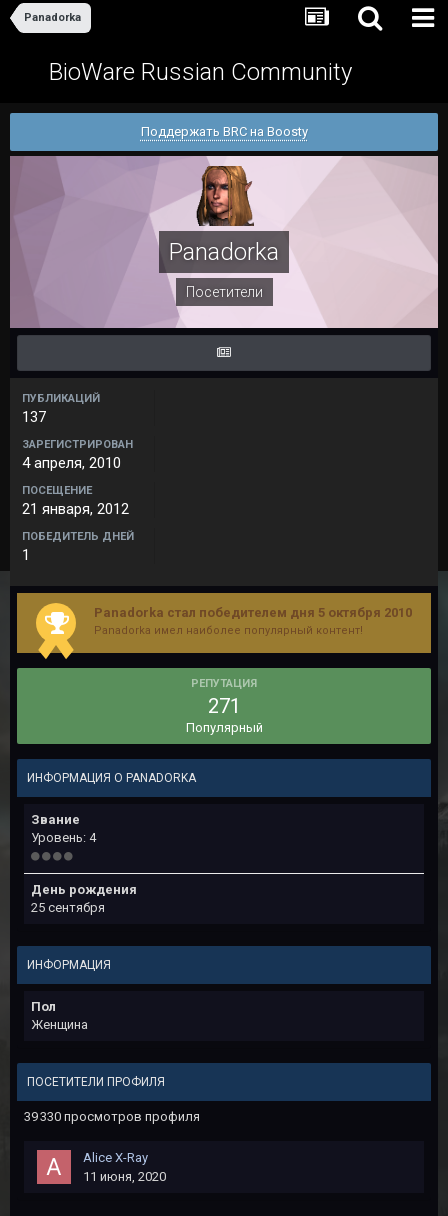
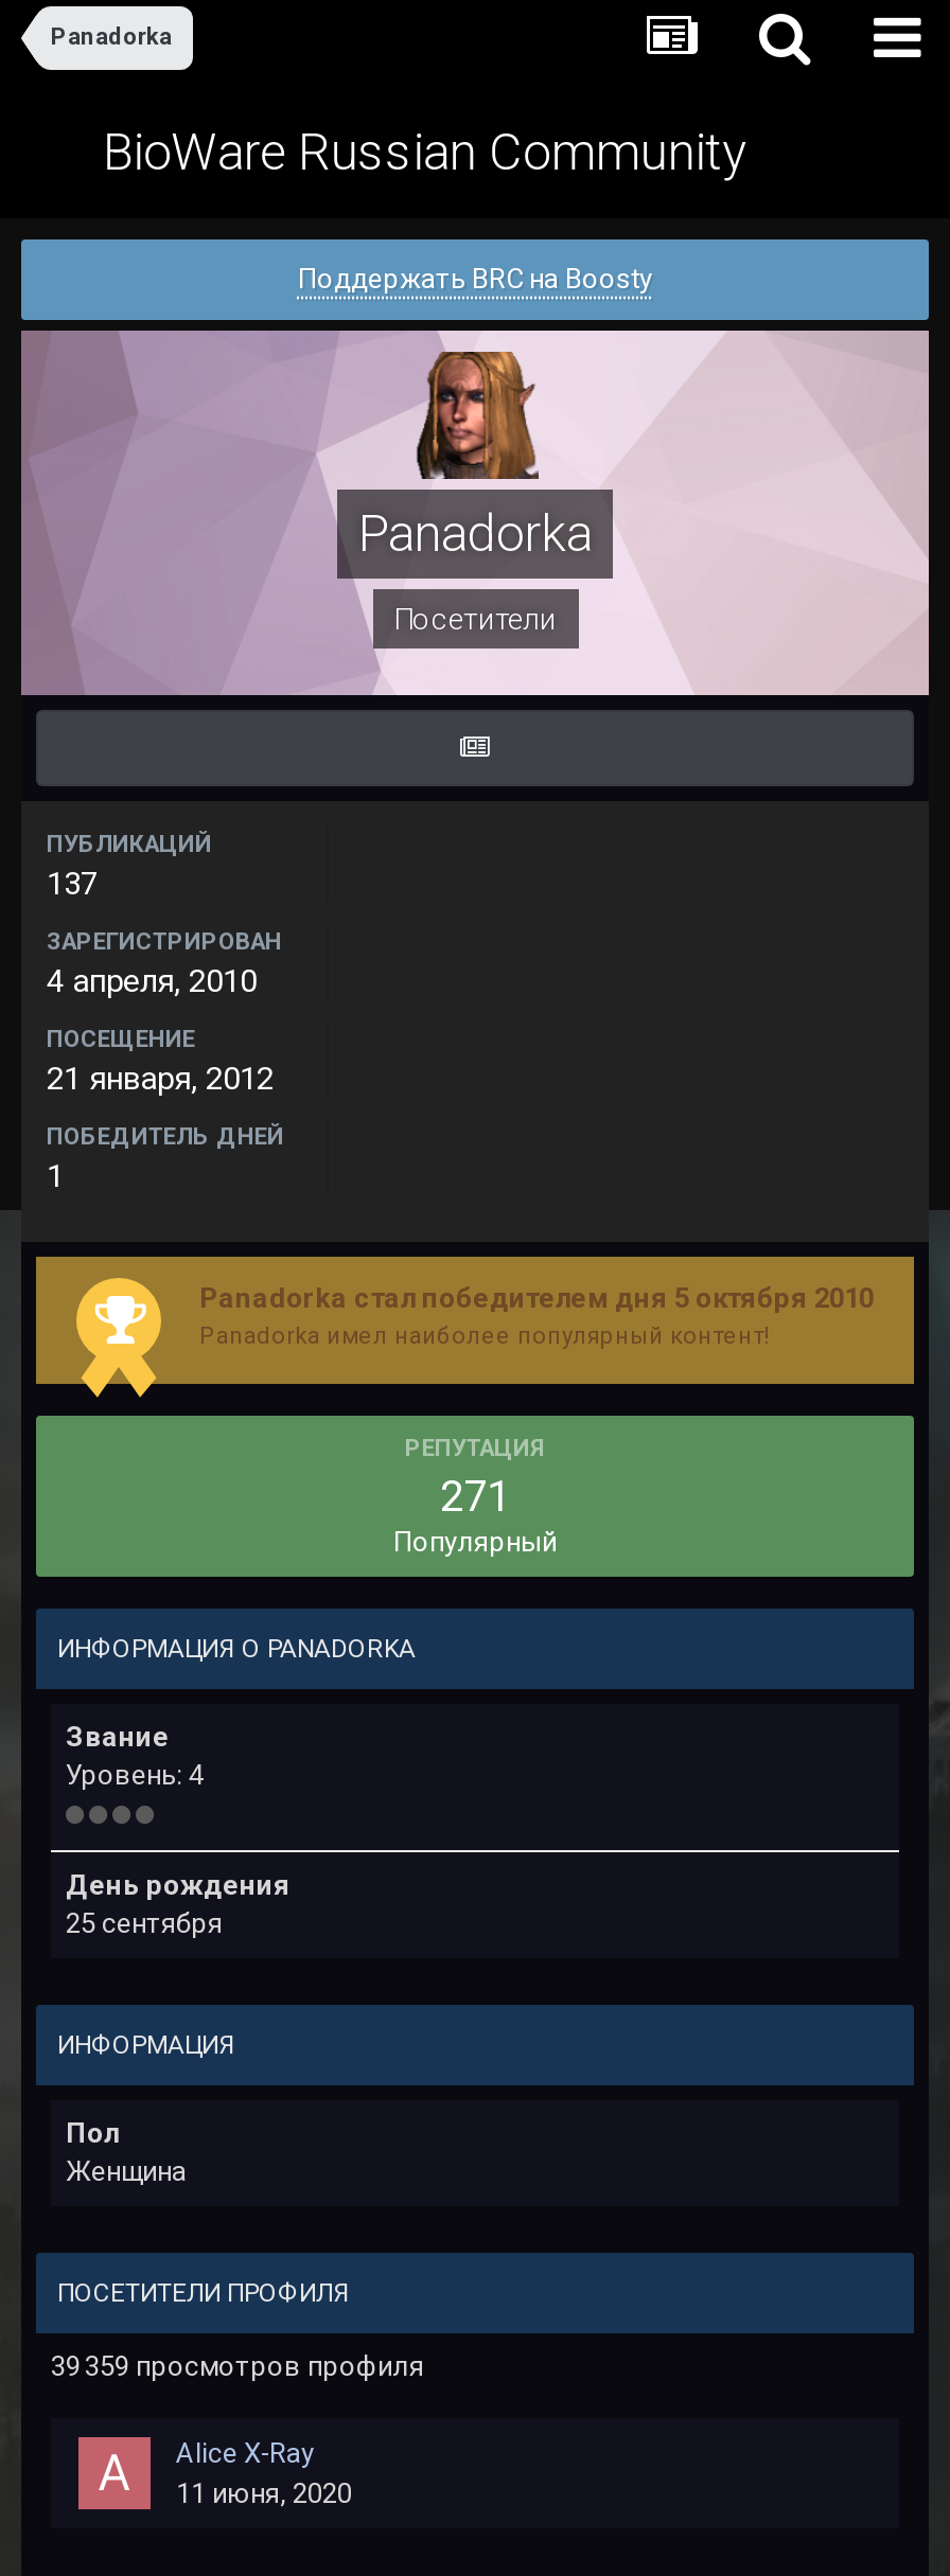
[24,1109,200,1124] 39 330 просмотров профиля -> [51,2350,424,2382] 39 359 просмотров профиля

